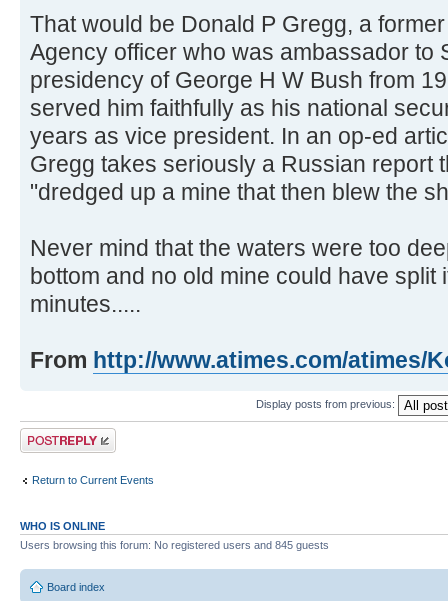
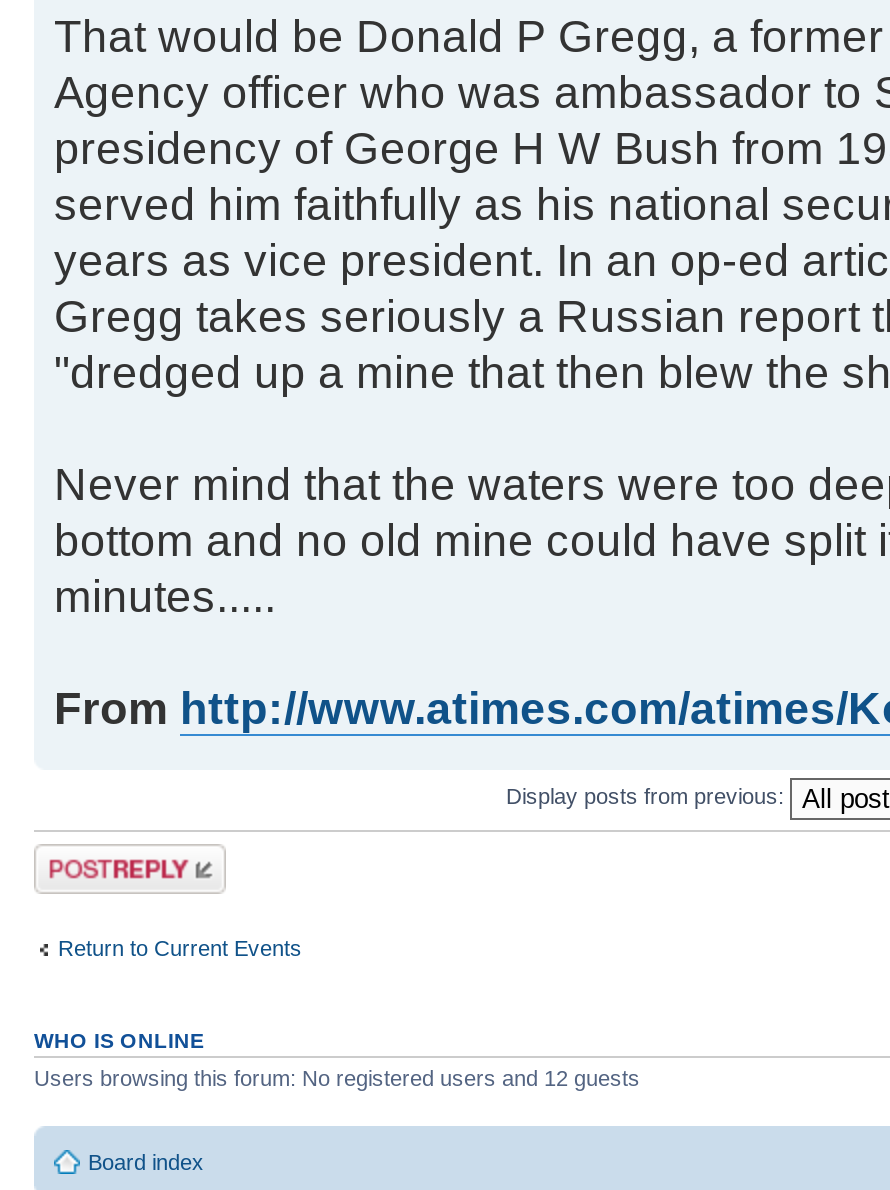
[20,539,329,551] Users browsing this forum: No registered users and 845 guests -> [34,1066,640,1090] Users browsing this forum: No registered users and 12 guests

